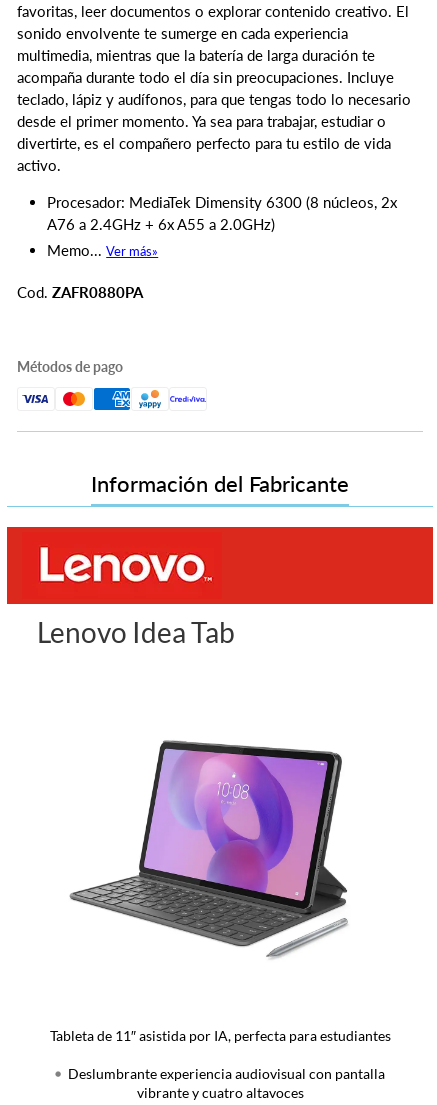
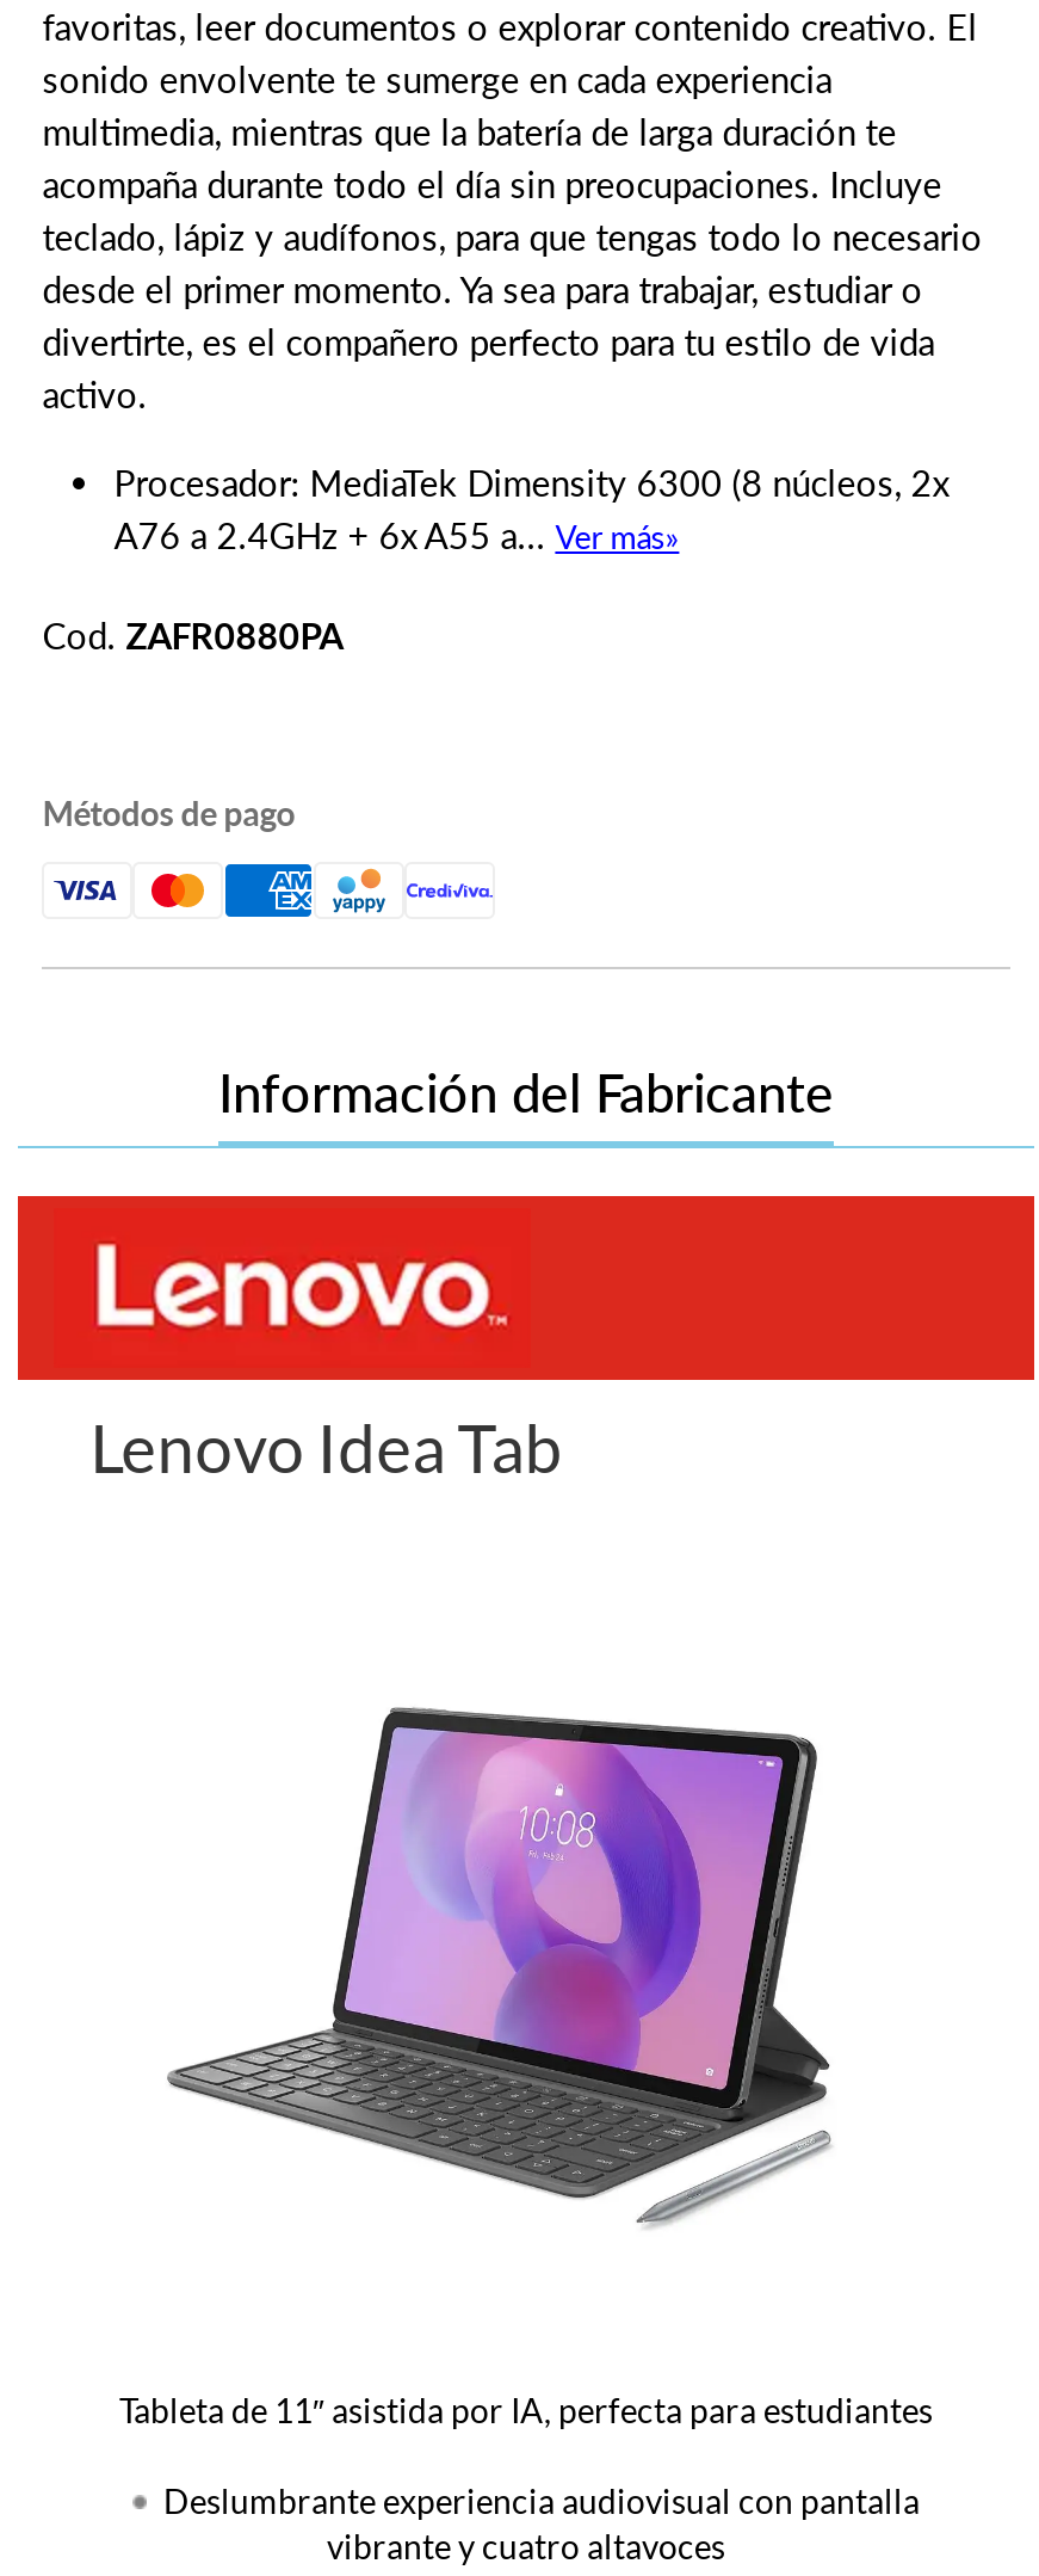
[17,46,375,64] multimedia, mientras que la batería de larga duración te -> [42,111,896,154] multimedia, mientras que la batería de larga duración te
[17,68,394,86] acompaña durante todo el día sin preocupaciones. Incluye -> [42,164,942,207] acompaña durante todo el día sin preocupaciones. Incluye
[17,90,411,108] teclado, lápiz y audífonos, para que tengas todo lo necesario -> [42,216,982,259] teclado, lápiz y audífonos, para que tengas todo lo necesario
[17,134,391,152] divertirte, es el compañero perfecto para tu estilo de vida -> [42,321,935,364] divertirte, es el compañero perfecto para tu estilo de vida
[47,193,397,259] Procesador: MediaTek Dimensity 6300 (8 núcleos, 2x | A76 a 2.4GHz + 6x A55 a 2.0GHz) | Memo... Ver más» -> [114,462,949,557] Procesador: MediaTek Dimensity 6300 (8 núcleos, 2x | A76 a 2.4GHz + 6x A55 a... Ver más»

